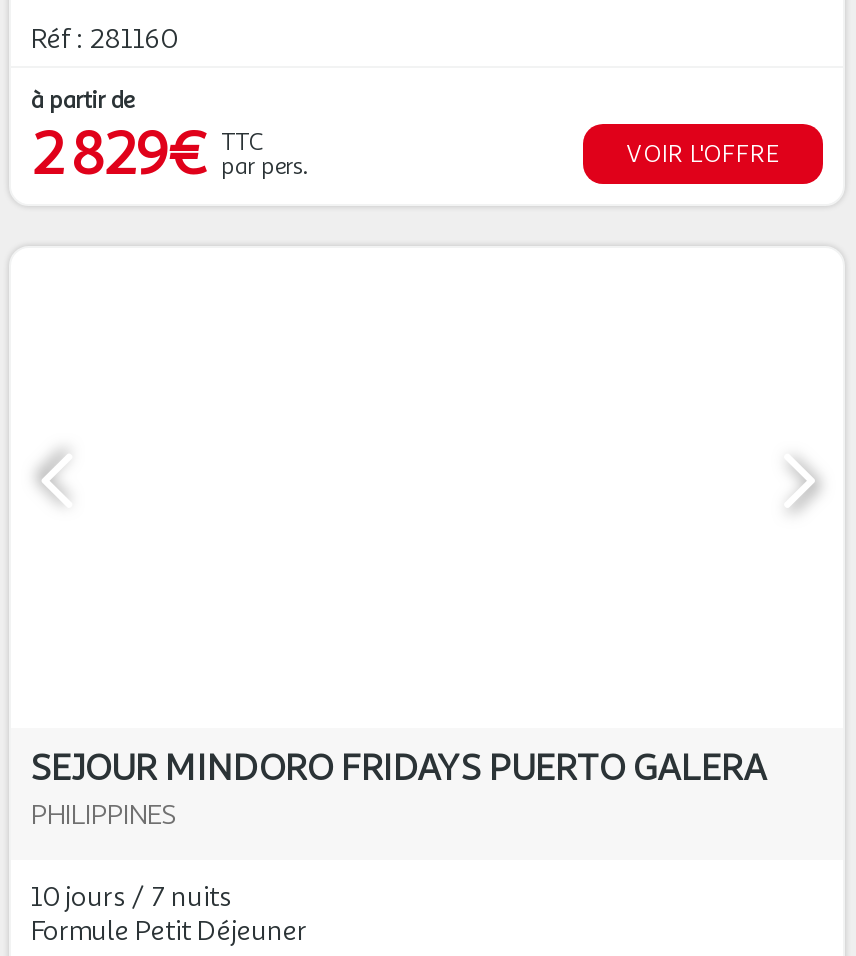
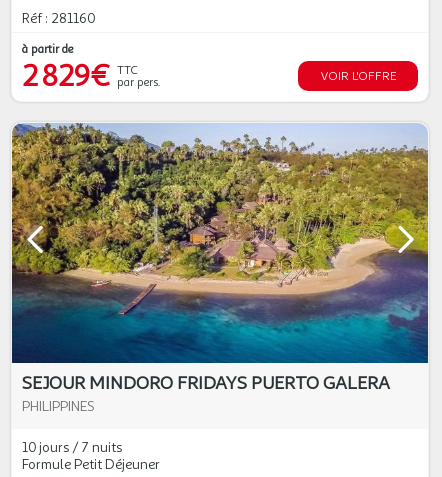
none -> [11,122,429,364] [image]

